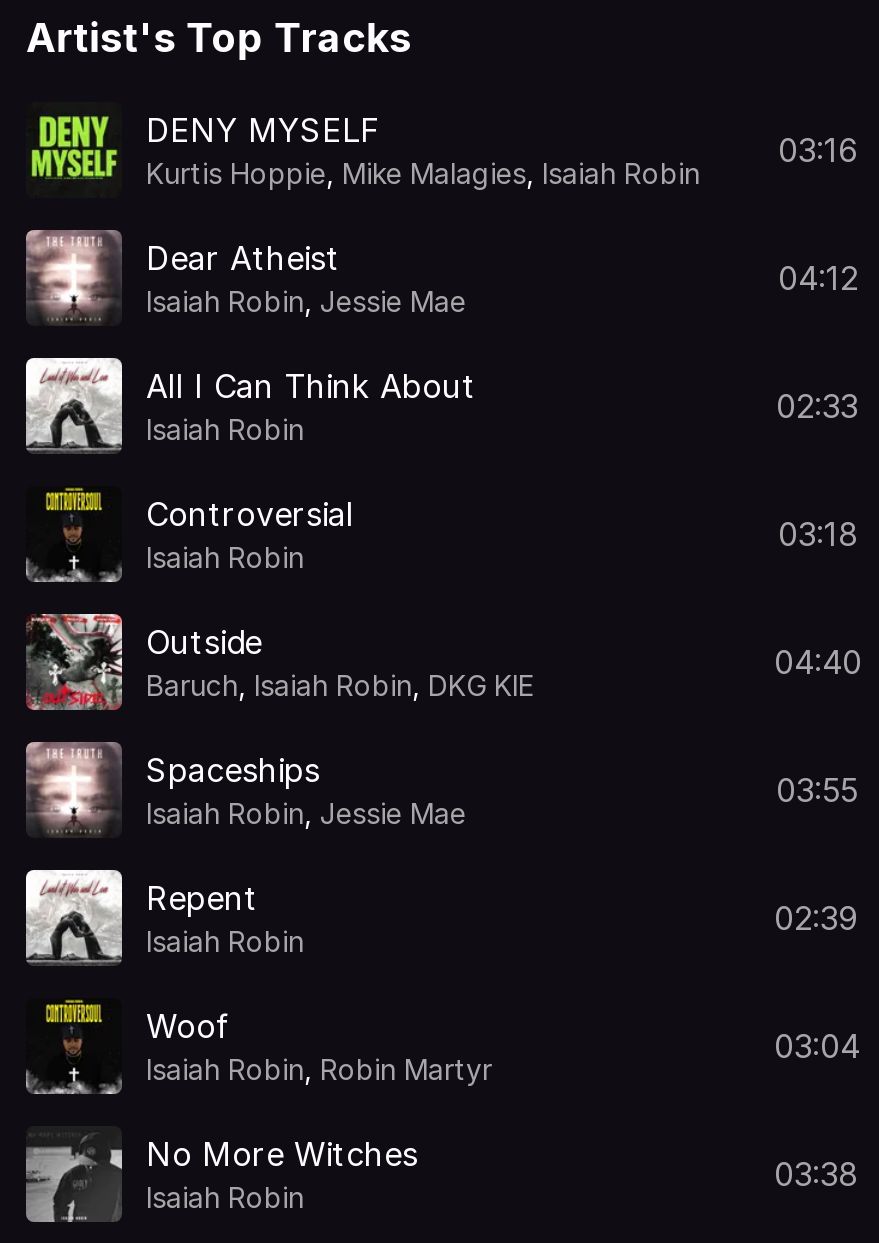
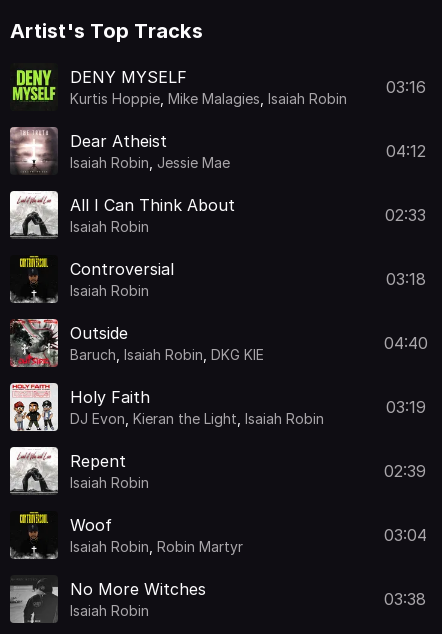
[24,740,466,838] [image] | Spaceships | Isaiah Robin, Jessie Mae -> [9,383,324,432] [image] | Holy Faith | DJ Evon, Kieran the Light, Isaiah Robin
[776,770,858,810] 03:55 -> [386,397,426,417] 03:19

